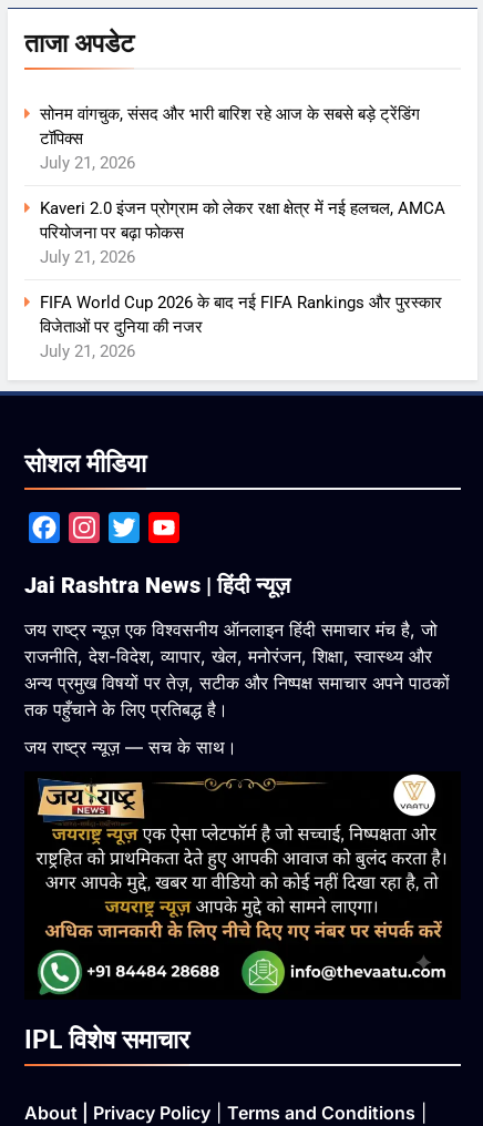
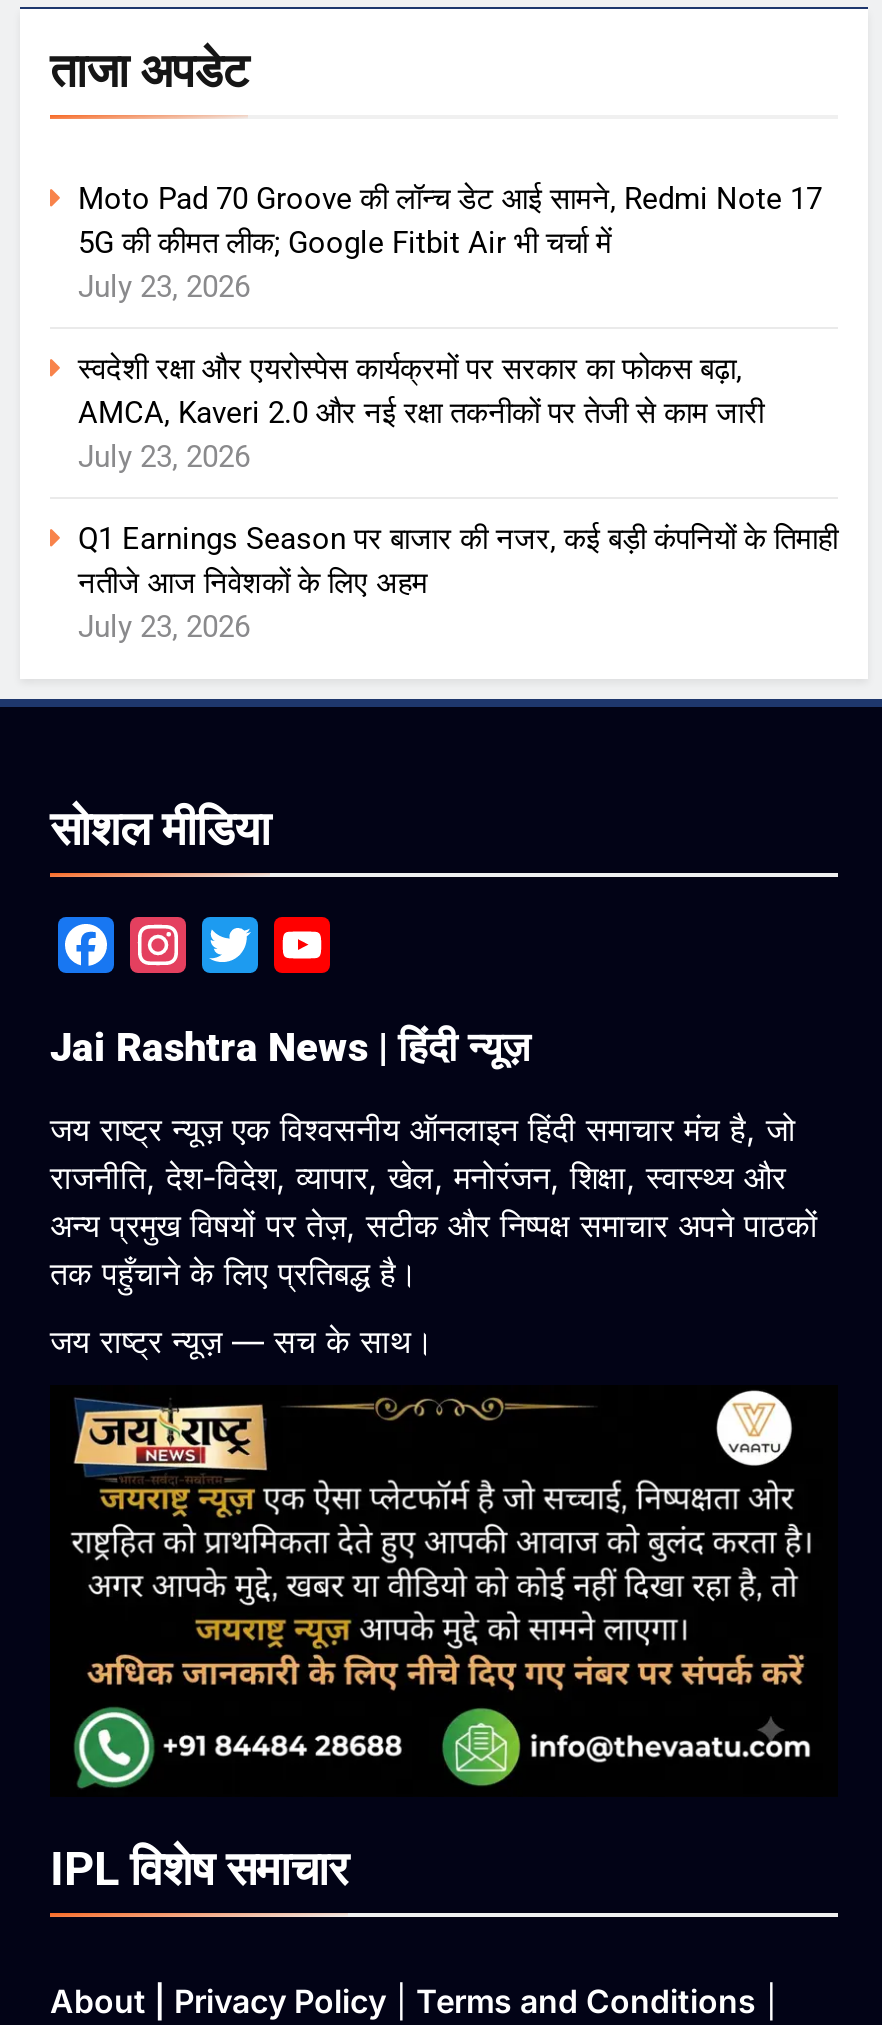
[40,104,420,173] सोनम वांगचुक, संसद और भारी बारिश रहे आज के सबसे बड़े ट्रेंडिंग | टॉपिक्स | July 21, 2026 -> [78,181,822,305] Moto Pad 70 Groove की लॉन्च डेट आई सामने, Redmi Note 17 | 5G की कीमत लीक; Google Fitbit Air भी चर्चा में | July 23, 2026
[40,198,445,267] Kaveri 2.0 इंजन प्रोग्राम को लेकर रक्षा क्षेत्र में नई हलचल, AMCA | परियोजना पर बढ़ा फोकस | July 21, 2026 -> [78,351,764,475] स्वदेशी रक्षा और एयरोस्पेस कार्यक्रमों पर सरकार का फोकस बढ़ा, | AMCA, Kaveri 2.0 और नई रक्षा तकनीकों पर तेजी से काम जारी | July 23, 2026
[40,293,442,361] FIFA World Cup 2026 के बाद नई FIFA Rankings और पुरस्कार | विजेताओं पर दुनिया की नजर | July 21, 2026 -> [78,521,838,645] Q1 Earnings Season पर बाजार की नजर, कई बड़ी कंपनियों के तिमाही | नतीजे आज निवेशकों के लिए अहम | July 23, 2026

